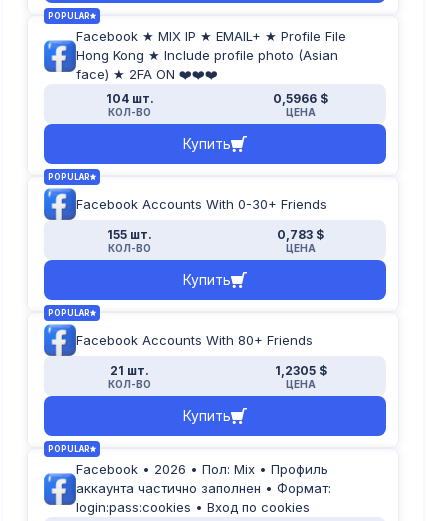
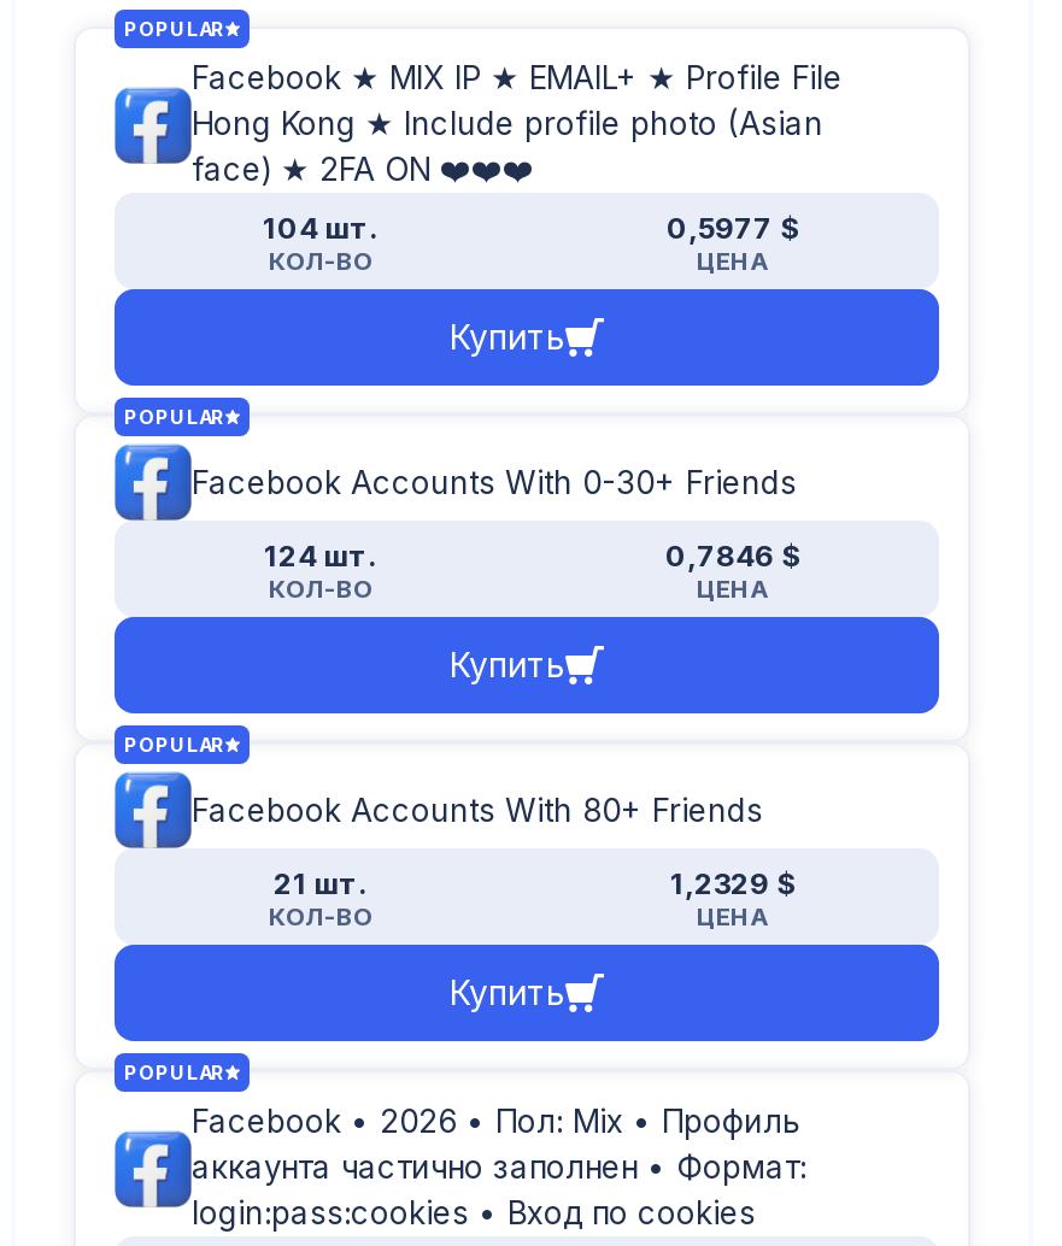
[273,91,328,106] 0,5966 $ -> [667,210,799,246] 0,5977 $
[107,227,152,242] 155 шт. -> [264,538,377,574] 124 шт.
[277,227,324,242] 0,783 $ -> [665,538,800,574] 0,7846 $
[274,363,326,378] 1,2305 $ -> [670,866,796,902] 1,2329 $

